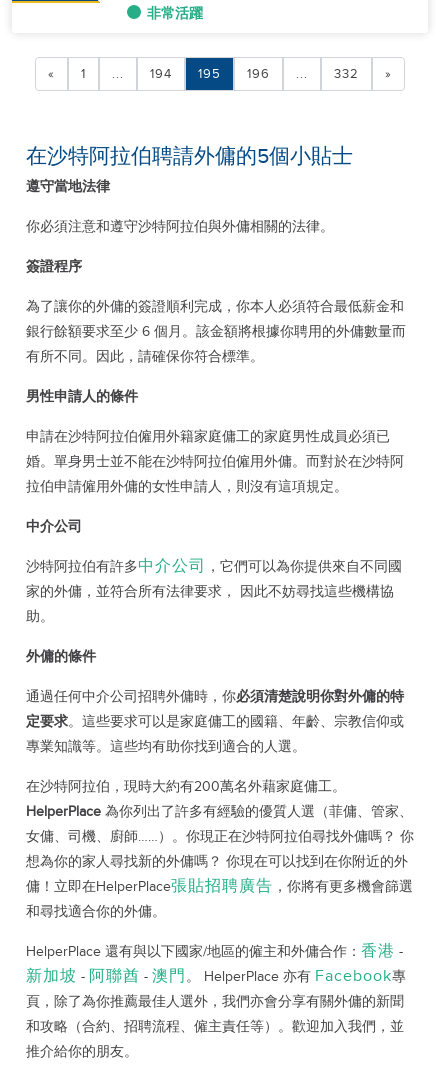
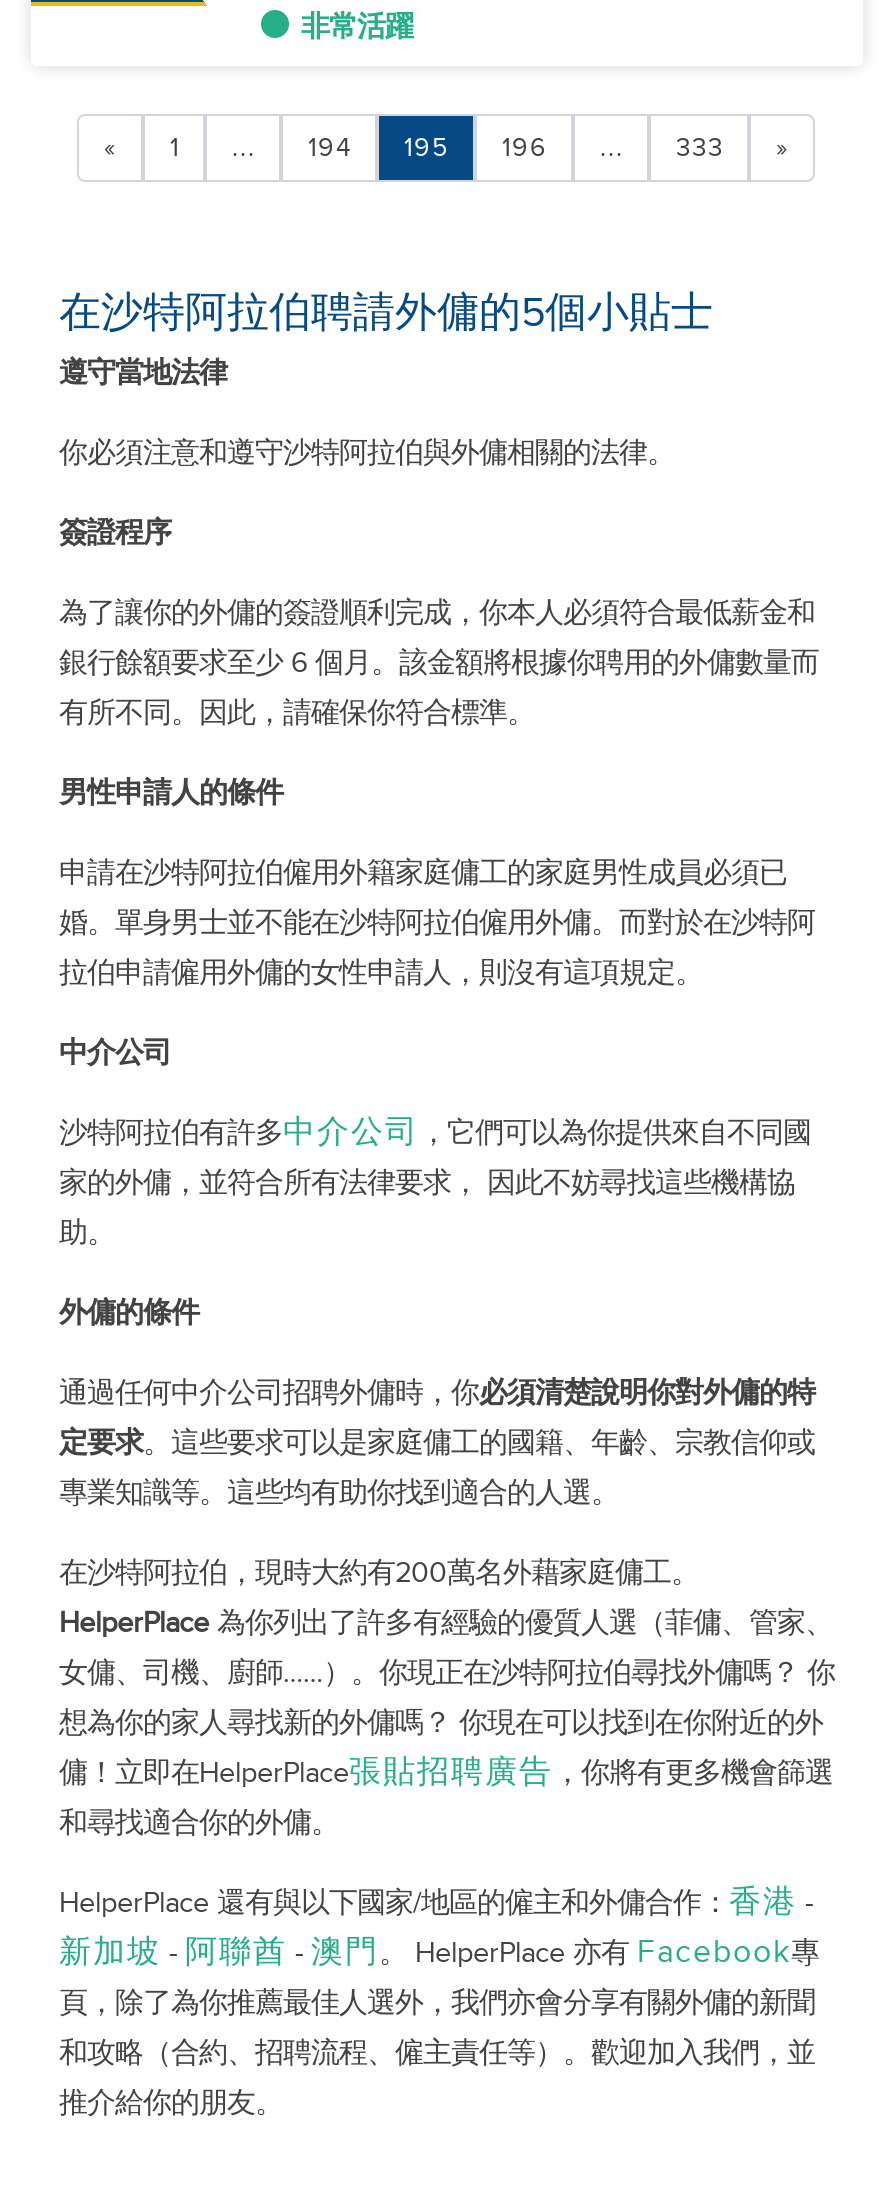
[334,66,359,82] 332 -> [676,132,724,164] 333

